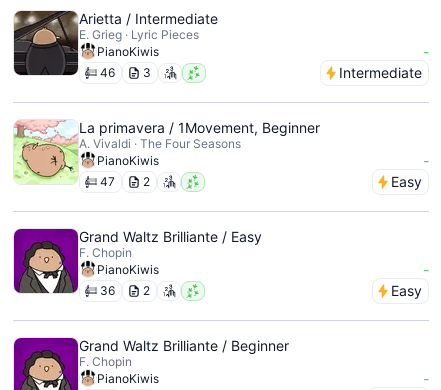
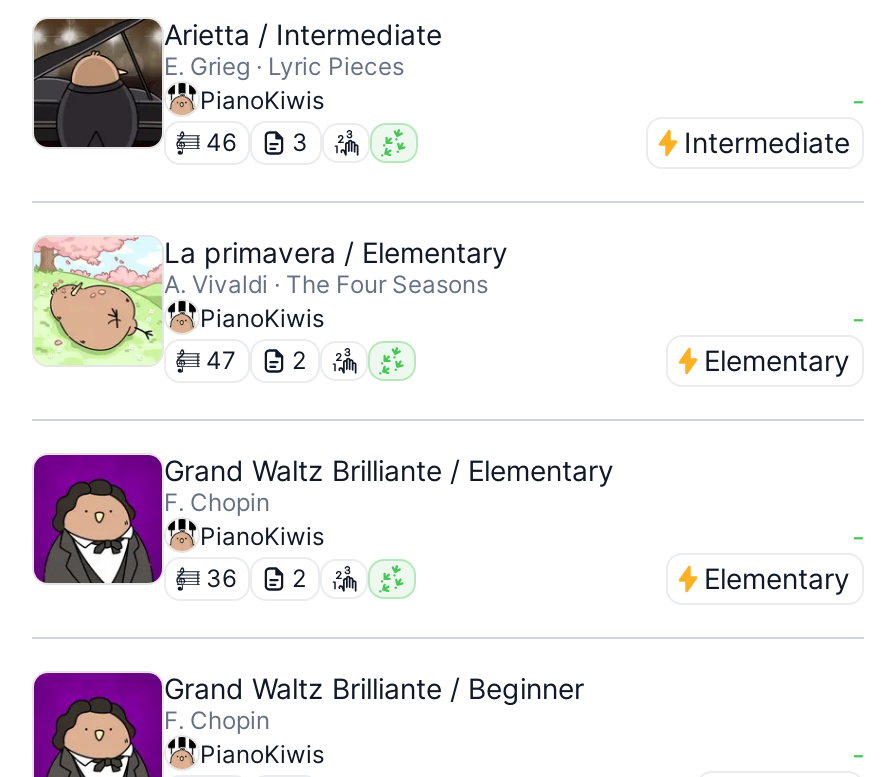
[79,119,320,136] La primavera / 1Movement, Beginner -> [164,235,508,269] La primavera / Elementary
[391,173,422,190] Easy -> [704,343,850,377] Elementary
[79,228,262,245] Grand Waltz Brilliante / Easy -> [164,453,614,487] Grand Waltz Brilliante / Elementary
[391,282,422,299] Easy -> [704,561,850,595] Elementary

